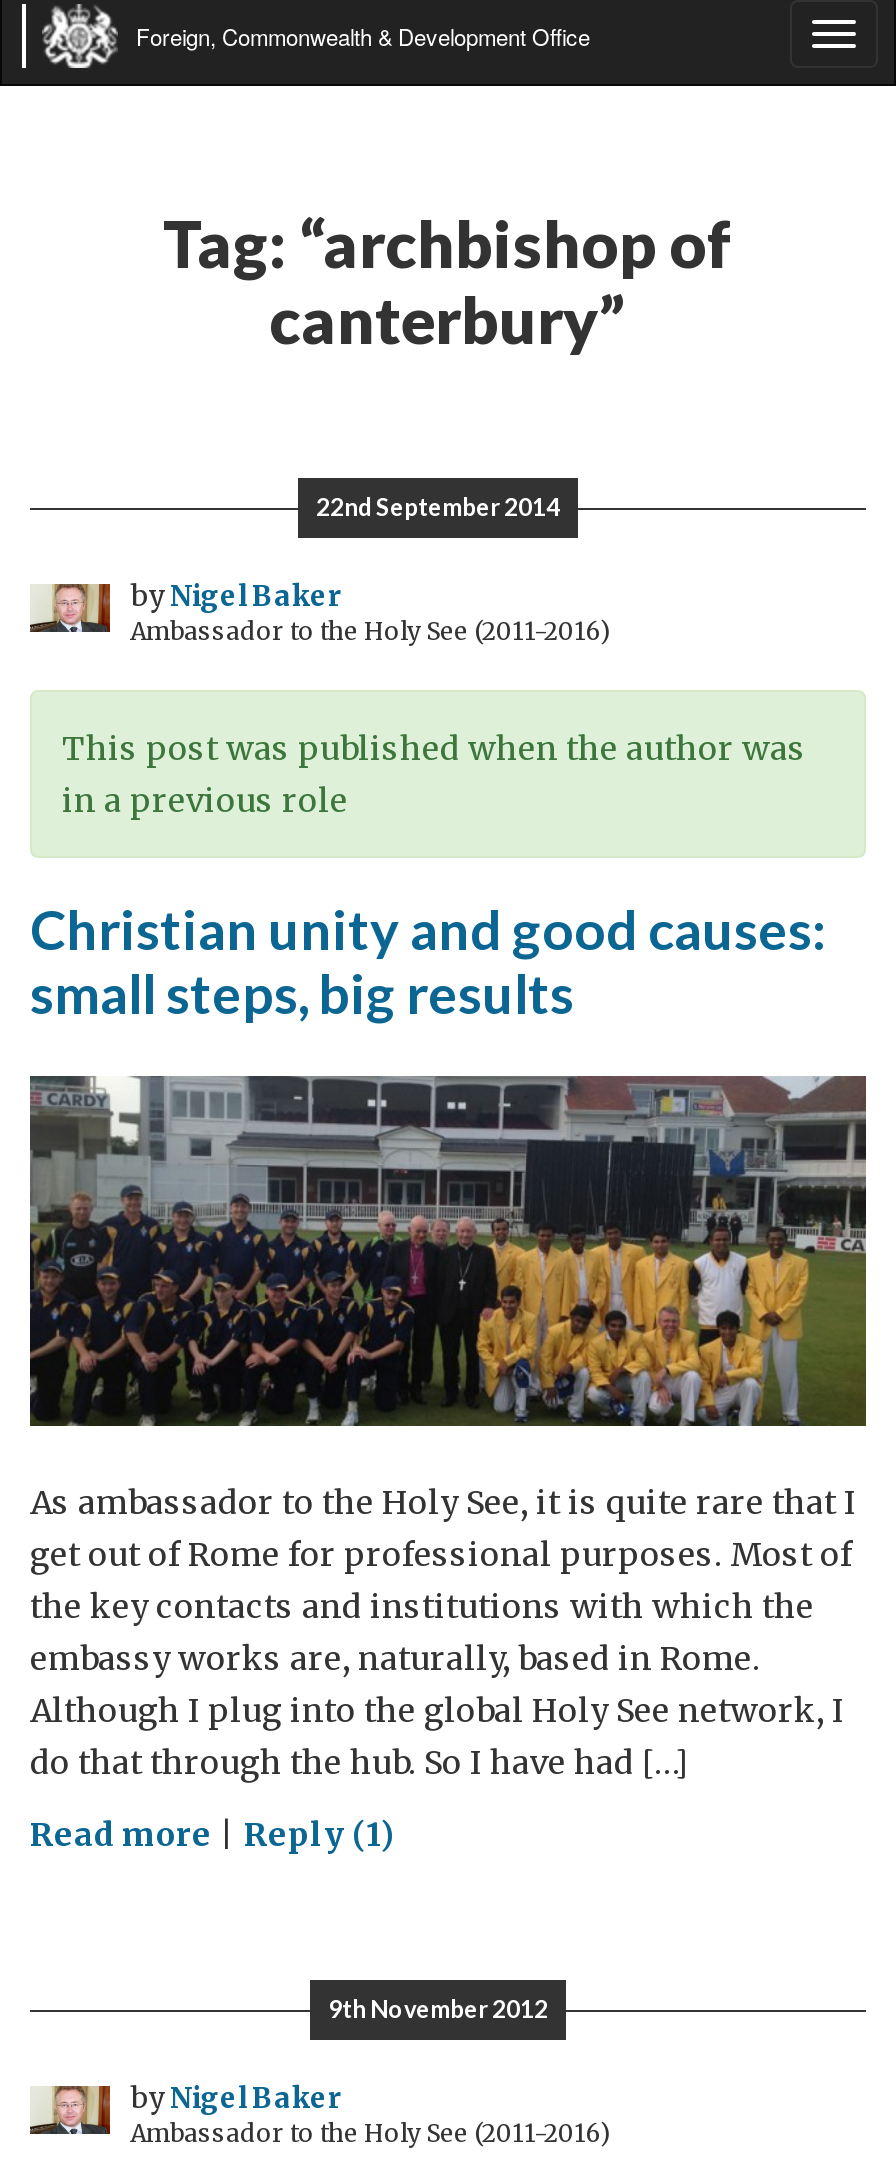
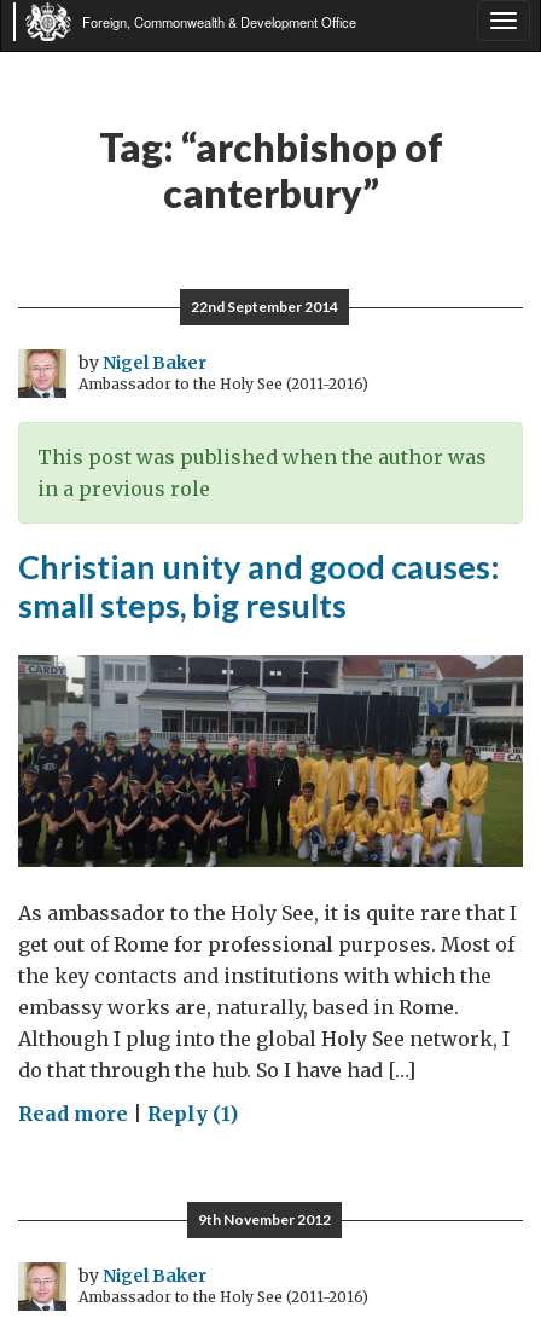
[30,578,112,650] [image] -> [17,348,68,399] [image]
[30,2080,112,2156] [image] -> [17,1261,68,1312] [image]

